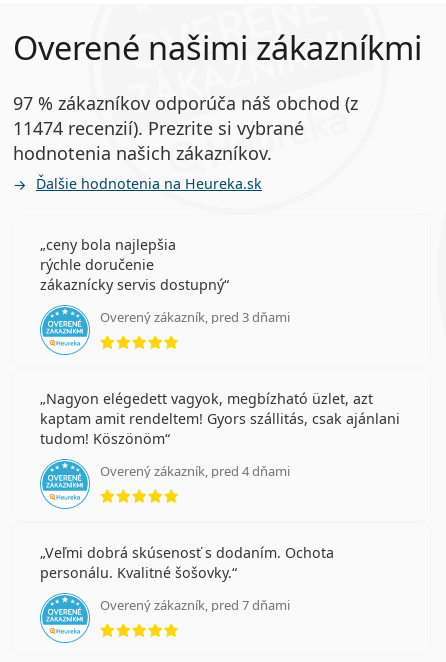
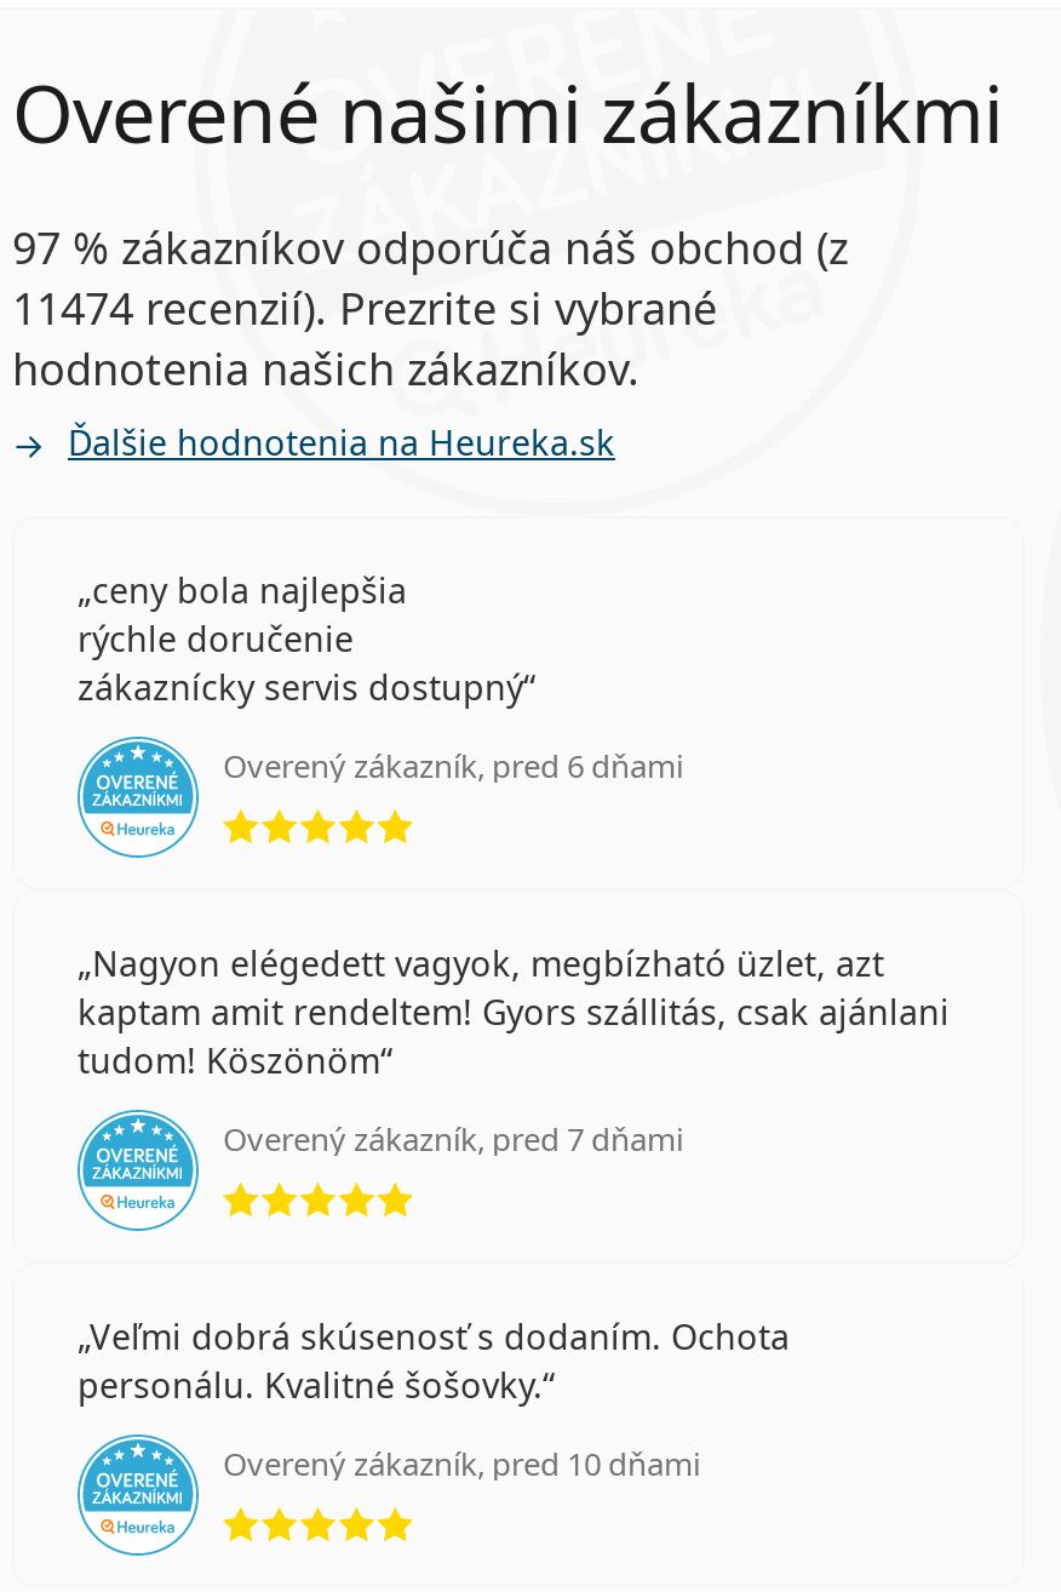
[100,308,290,326] Overený zákazník, pred 3 dňami -> [223,744,683,788] Overený zákazník, pred 6 dňami
[100,462,290,480] Overený zákazník, pred 4 dňami -> none
none -> [223,1442,700,1485] Overený zákazník, pred 10 dňami
moved [100,596,290,614] -> [223,1117,683,1161]: Overený zákazník, pred 7 dňami

